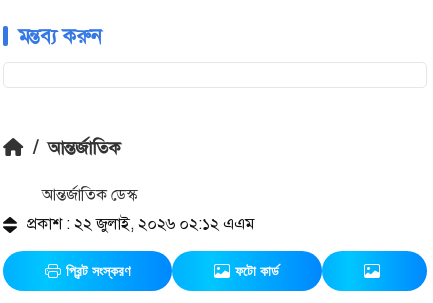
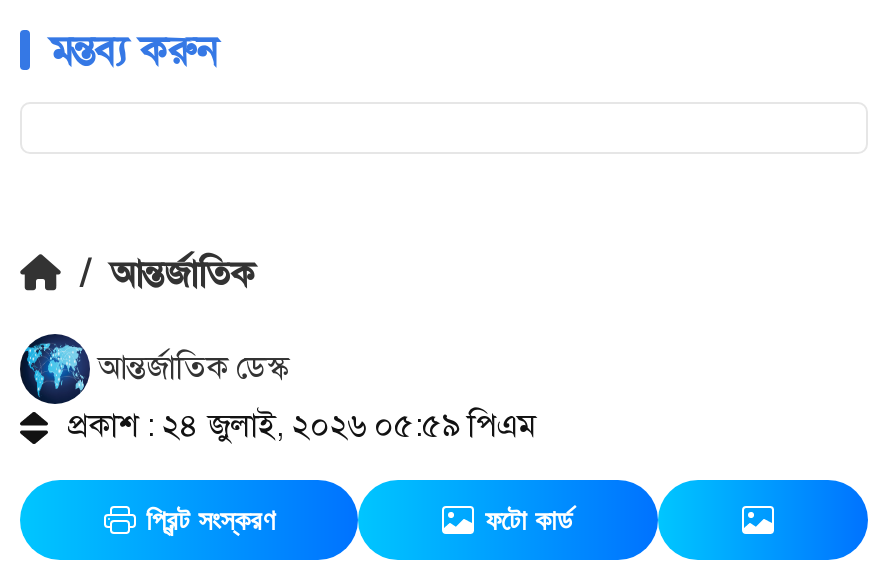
none -> [18,332,84,402] [image]
[27,213,254,234] প্রকাশ : ২২ জুলাই, ২০২৬ ০২:১২ এএম -> [68,404,536,446] প্রকাশ : ২৪ জুলাই, ২০২৬ ০৫:৫৯ পিএম

